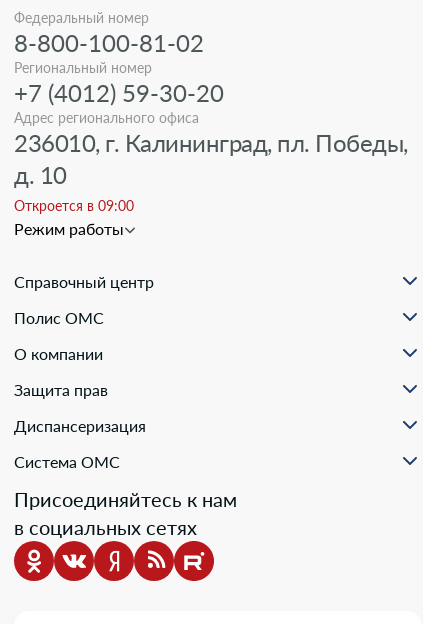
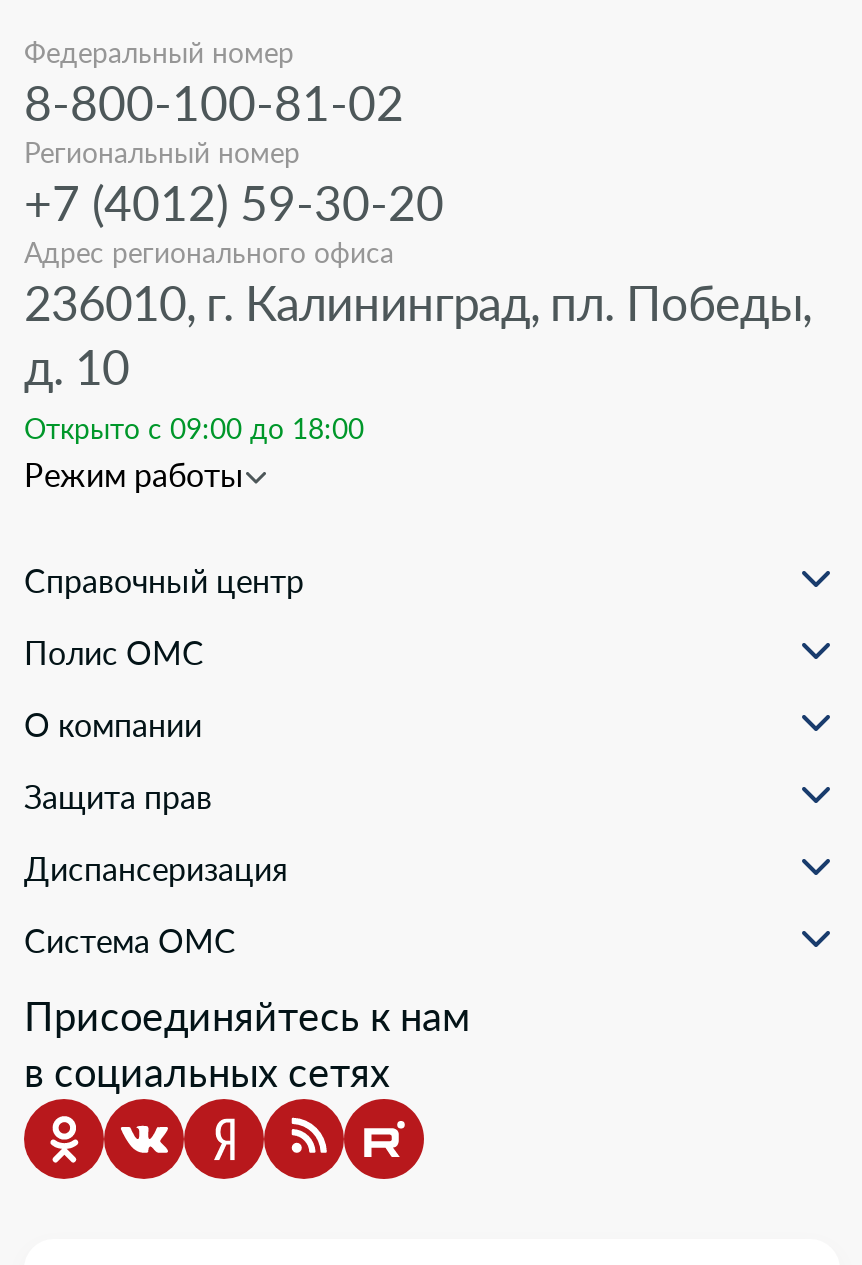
[14,197,134,214] Откроется в 09:00 -> [24,411,364,445] Открыто с 09:00 до 18:00

